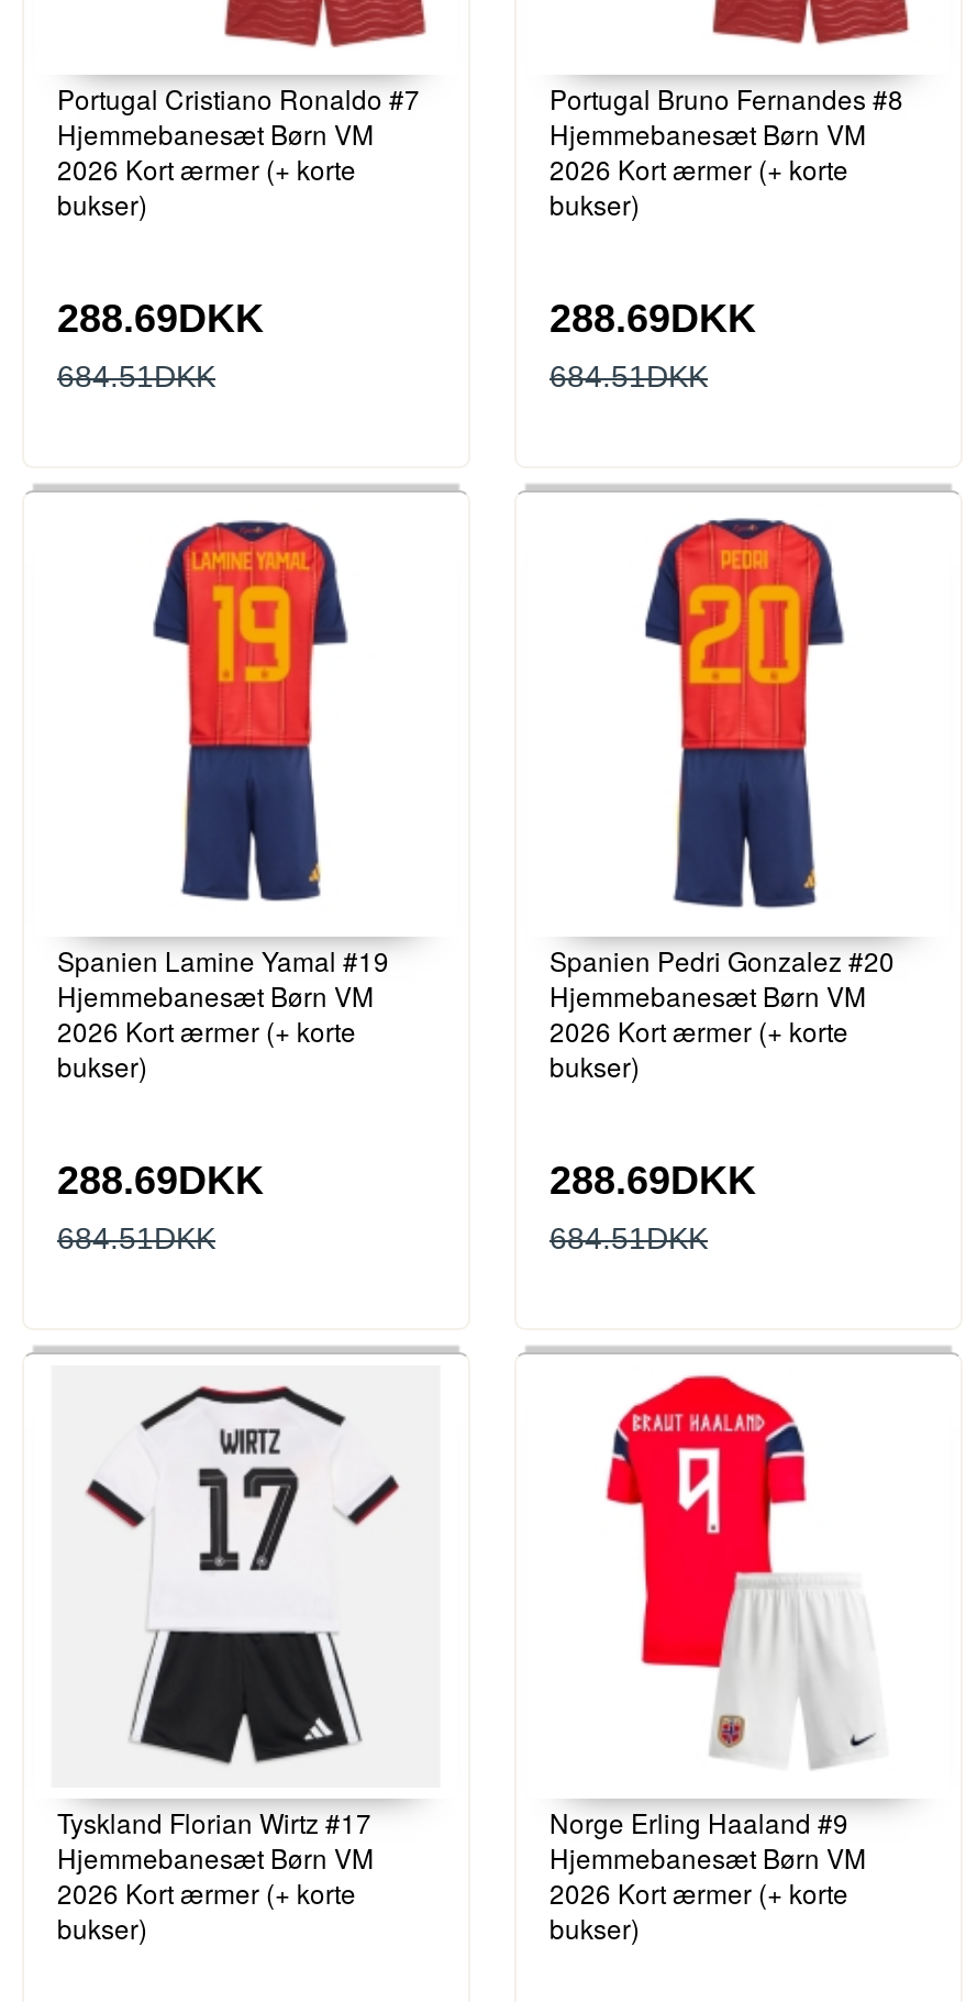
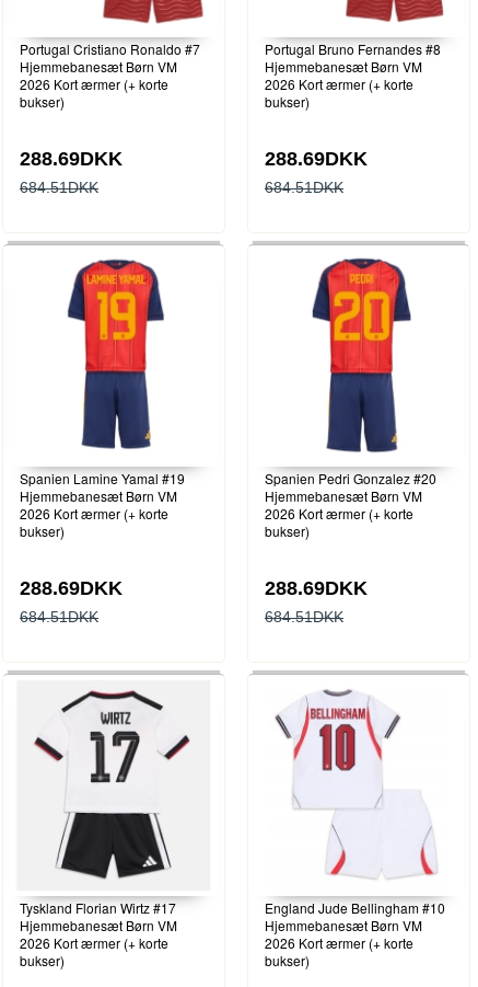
[549,1374,890,1841] [image] | Norge Erling Haaland #9 -> [265,685,445,917] [image] | England Jude Bellingham #10

